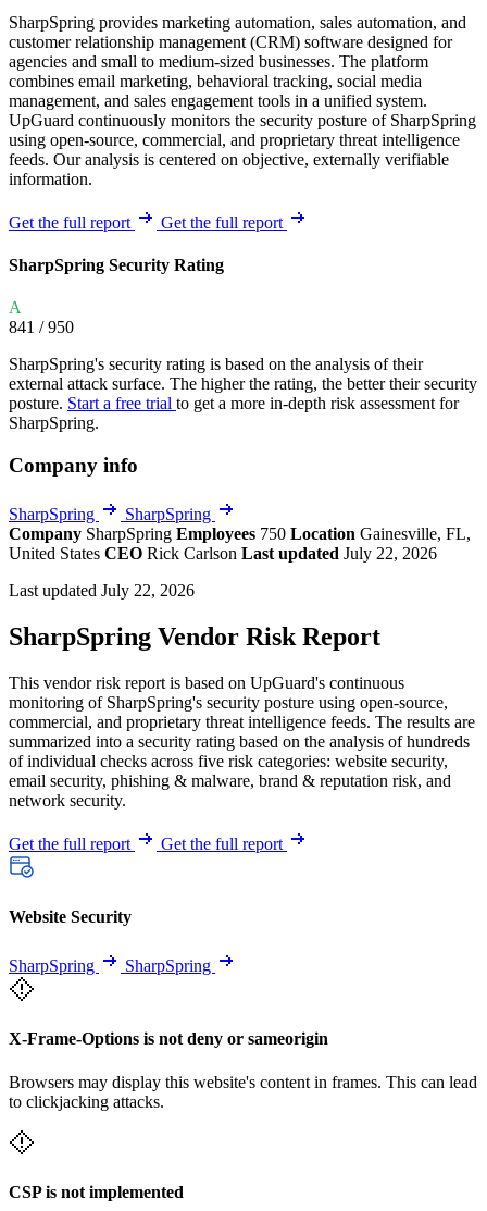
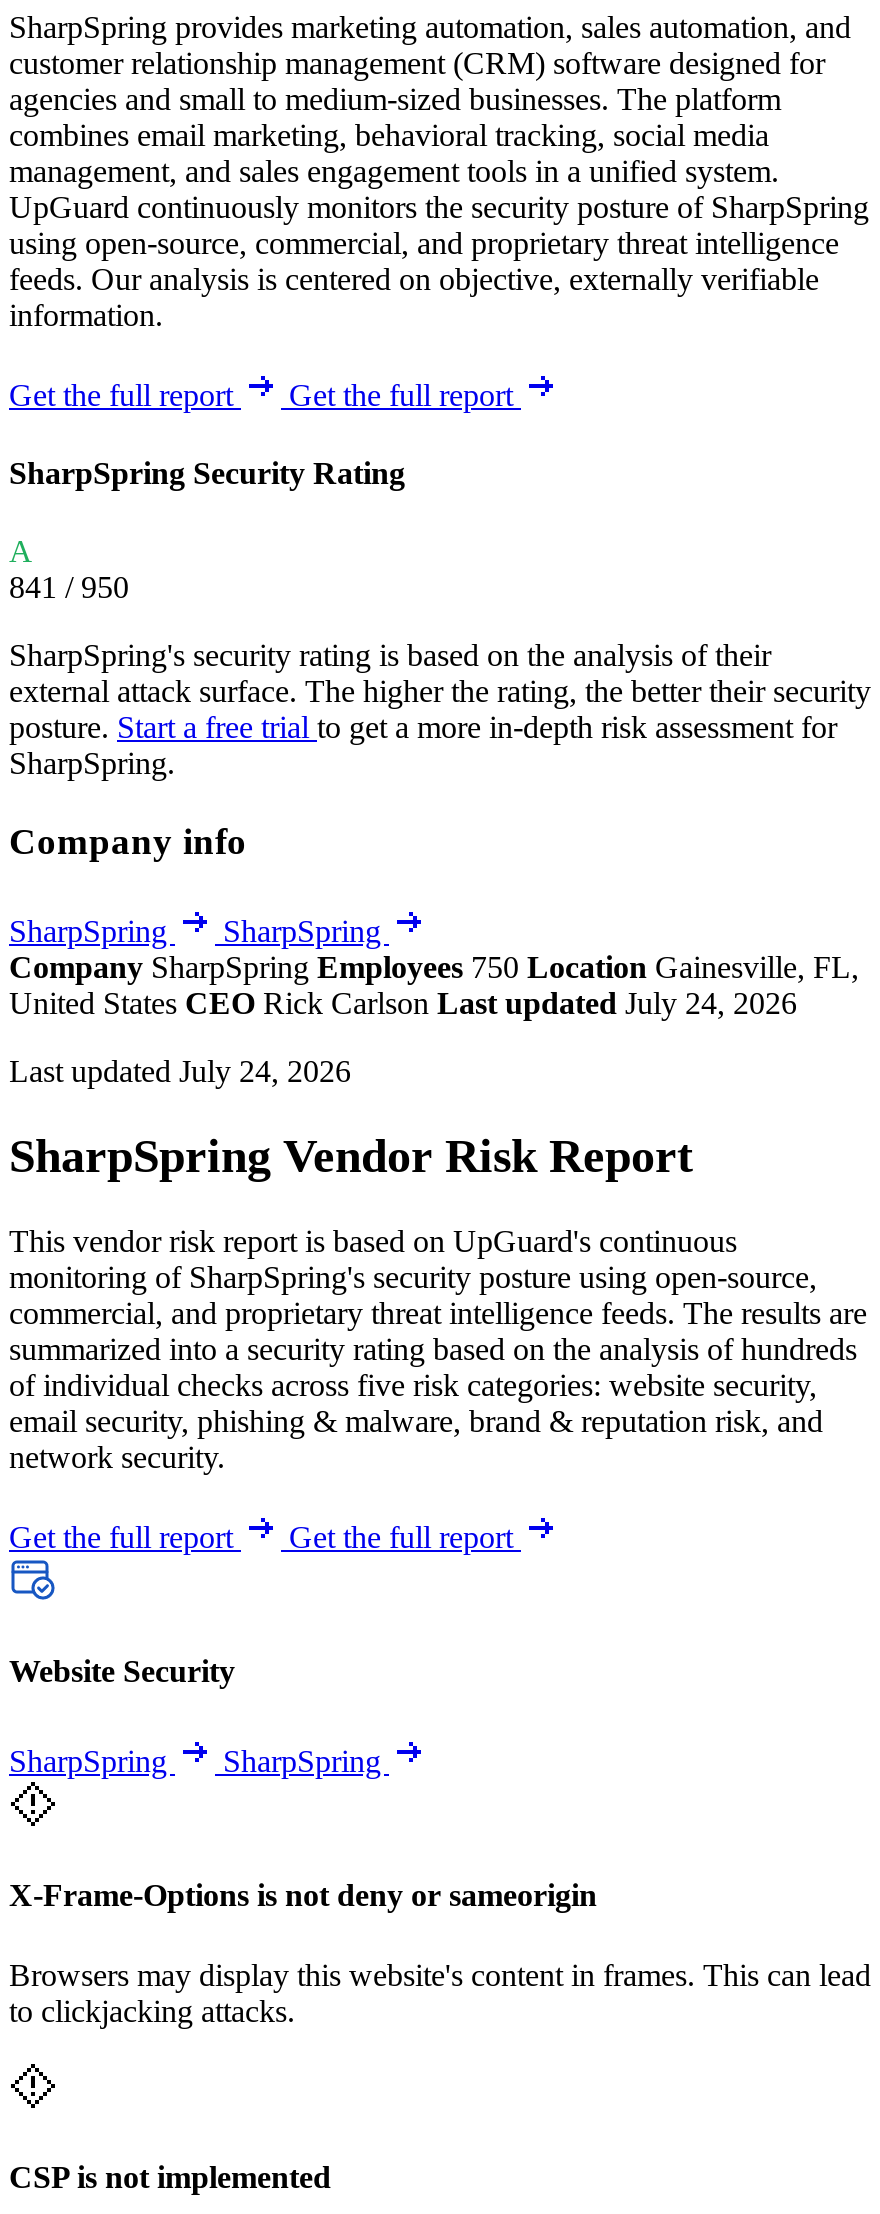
[9,544,437,562] United States CEO Rick Carlson Last updated July 22, 2026 -> [9,986,797,1020] United States CEO Rick Carlson Last updated July 24, 2026
[9,581,195,599] Last updated July 22, 2026 -> [9,1054,351,1088] Last updated July 24, 2026

